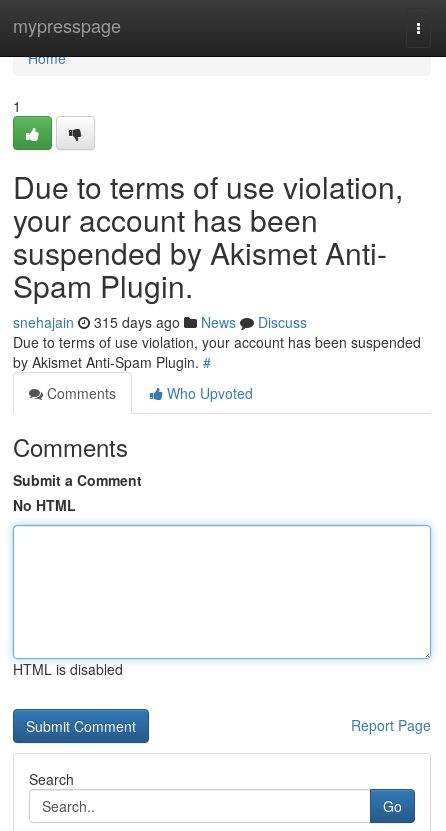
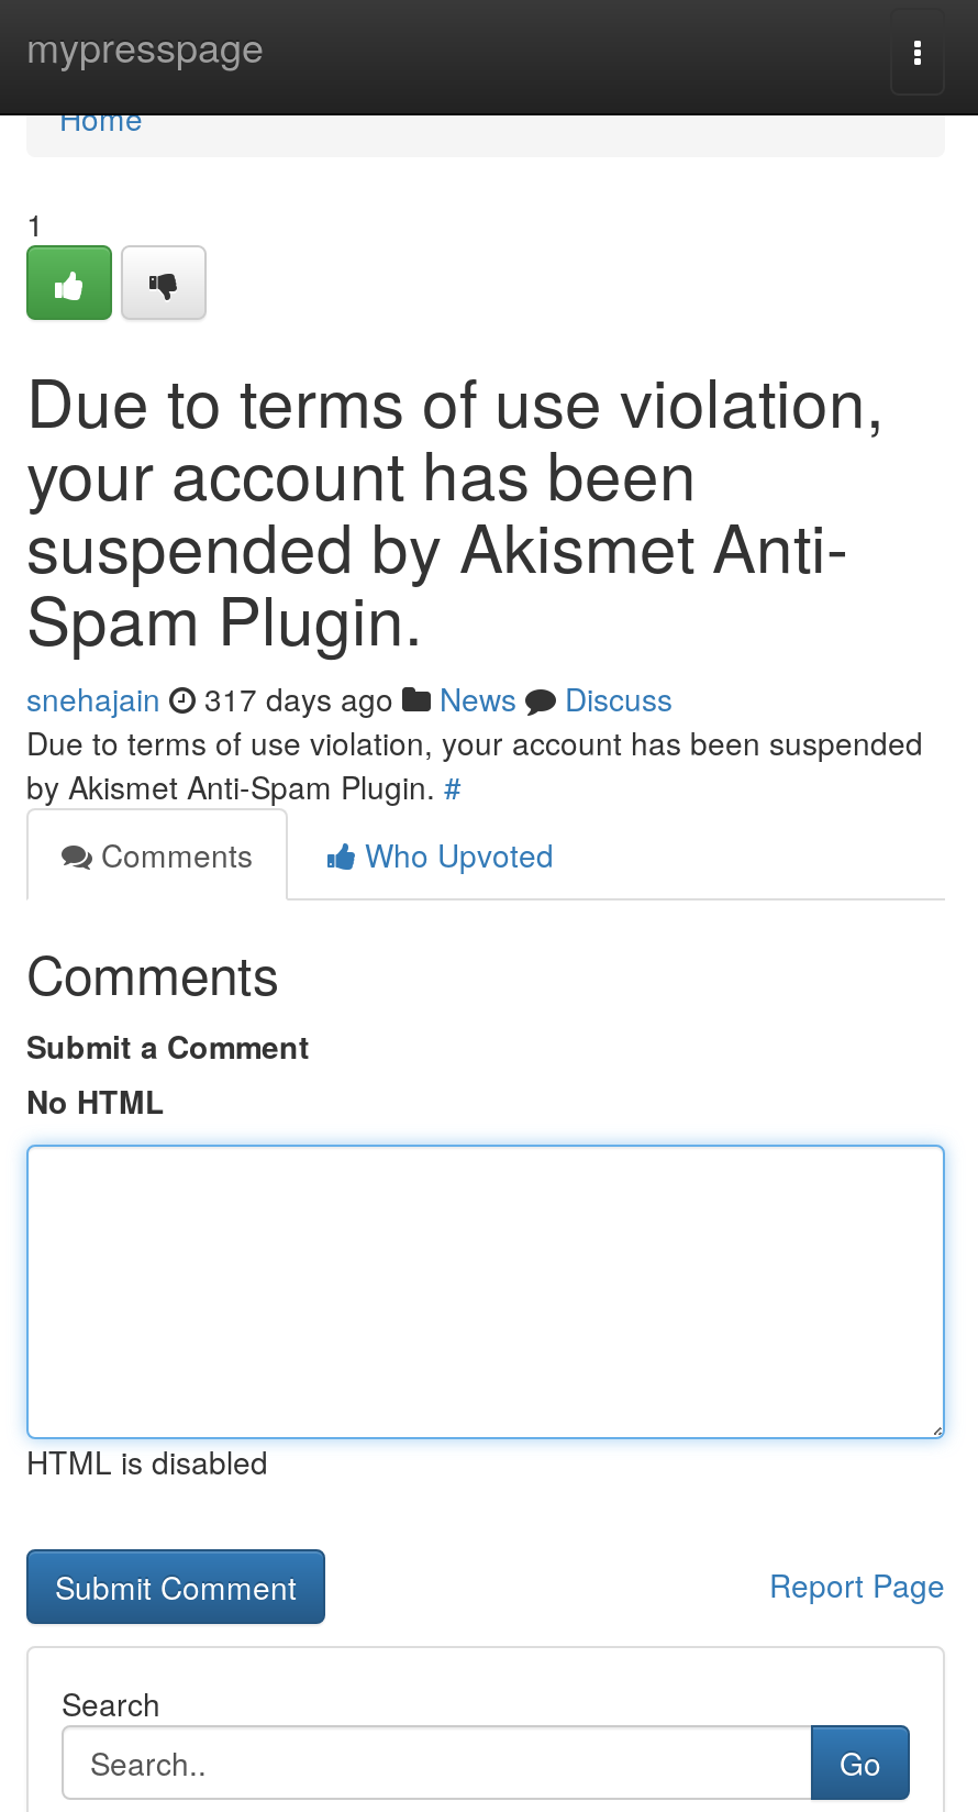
[13,312,307,332] snehajain 315 days ago News Discuss -> [26,676,673,720] snehajain 317 days ago News Discuss

